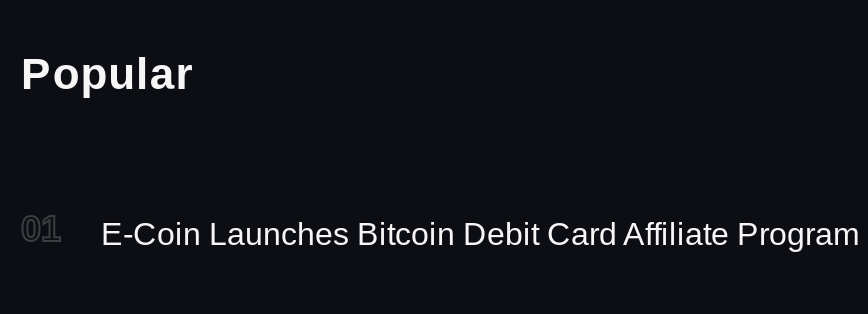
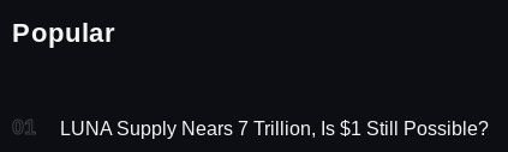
[101,216,859,250] E-Coin Launches Bitcoin Debit Card Affiliate Program -> [60,119,489,139] LUNA Supply Nears 7 Trillion, Is $1 Still Possible?

